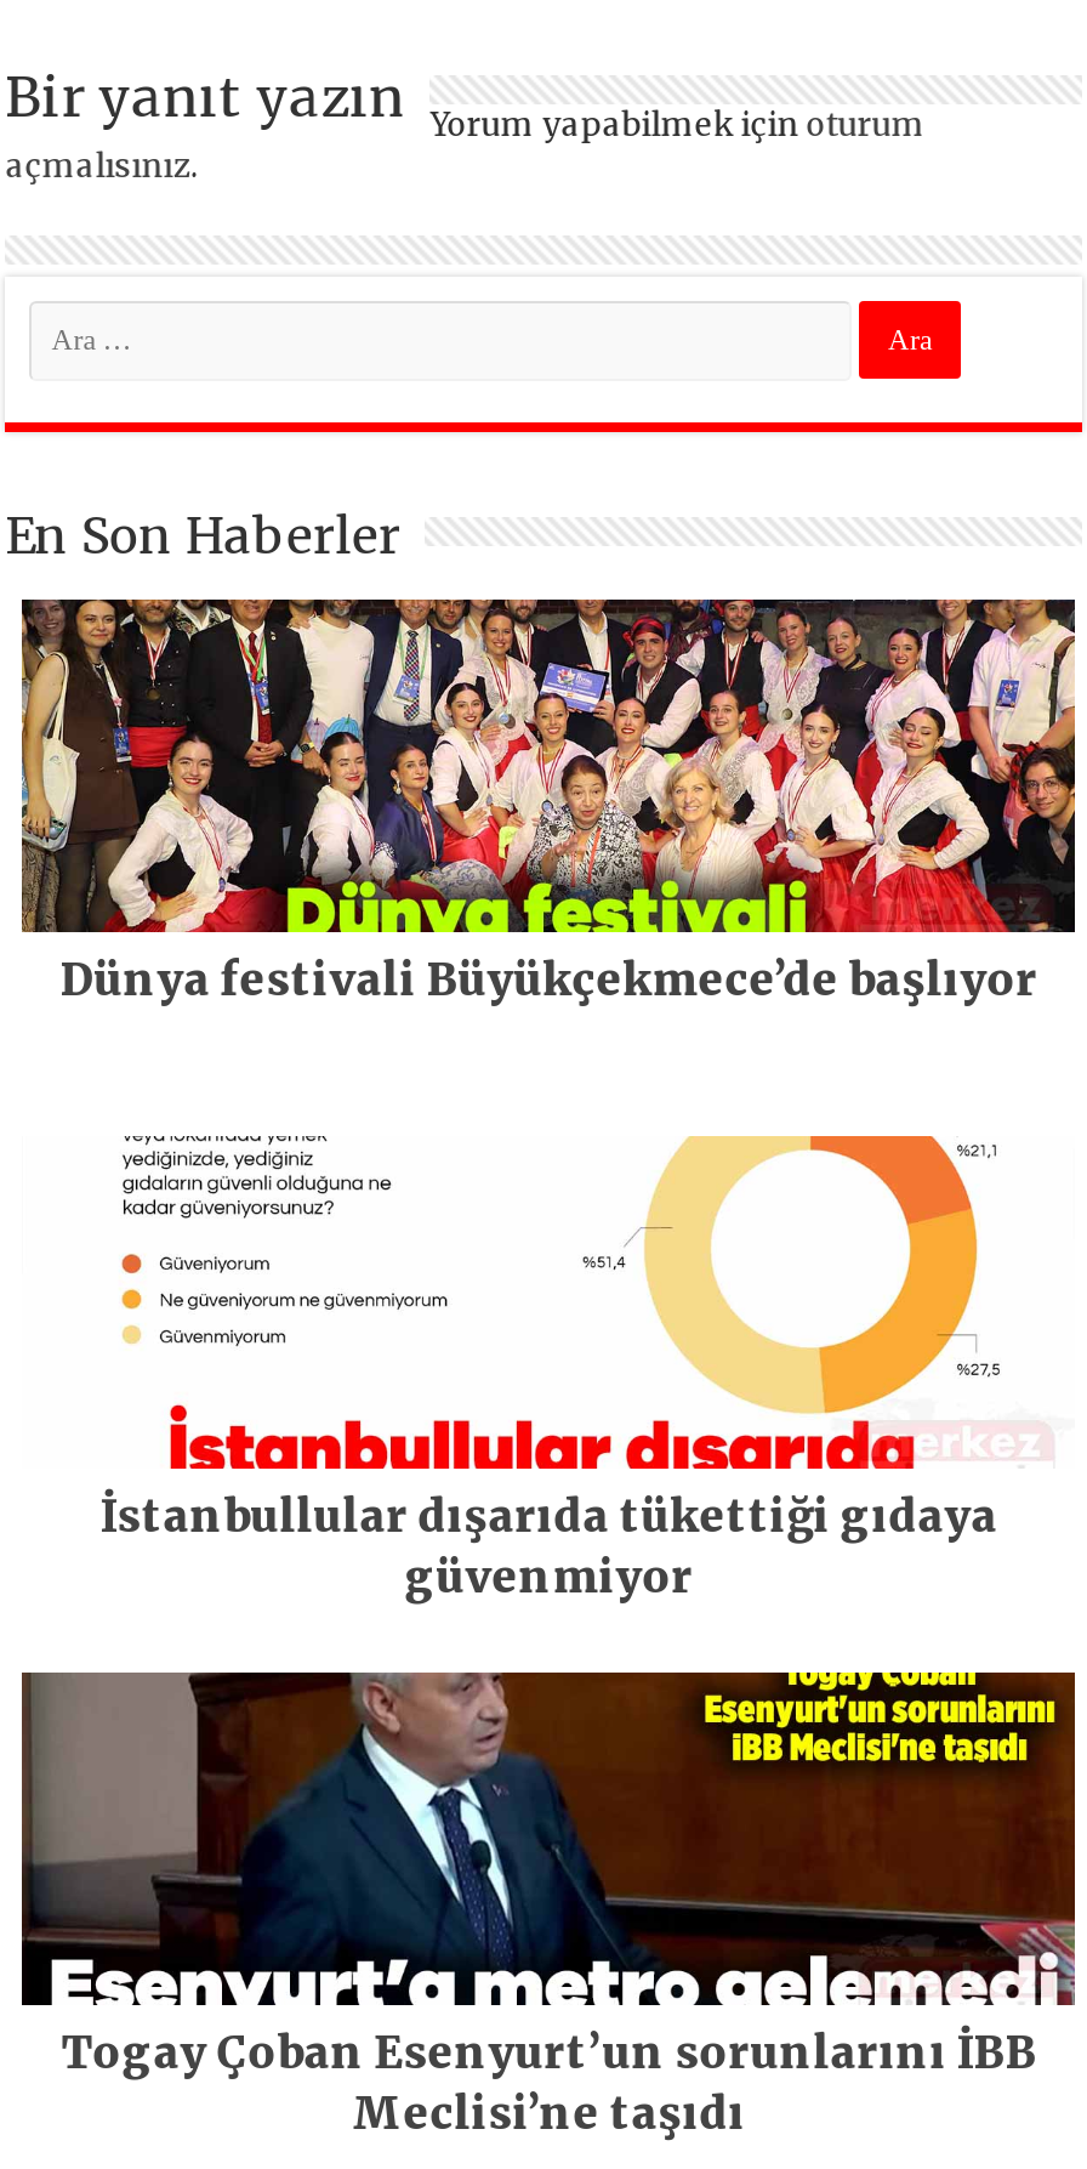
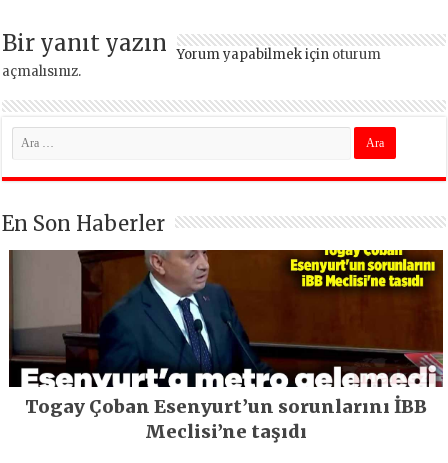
[19,597,1077,1007] [image] | Dünya festivali Büyükçekmece’de başlıyor -> none
[100,1134,1002,1604] [image] | İstanbullular dışarıda tükettiği gıdaya | güvenmiyor -> none

